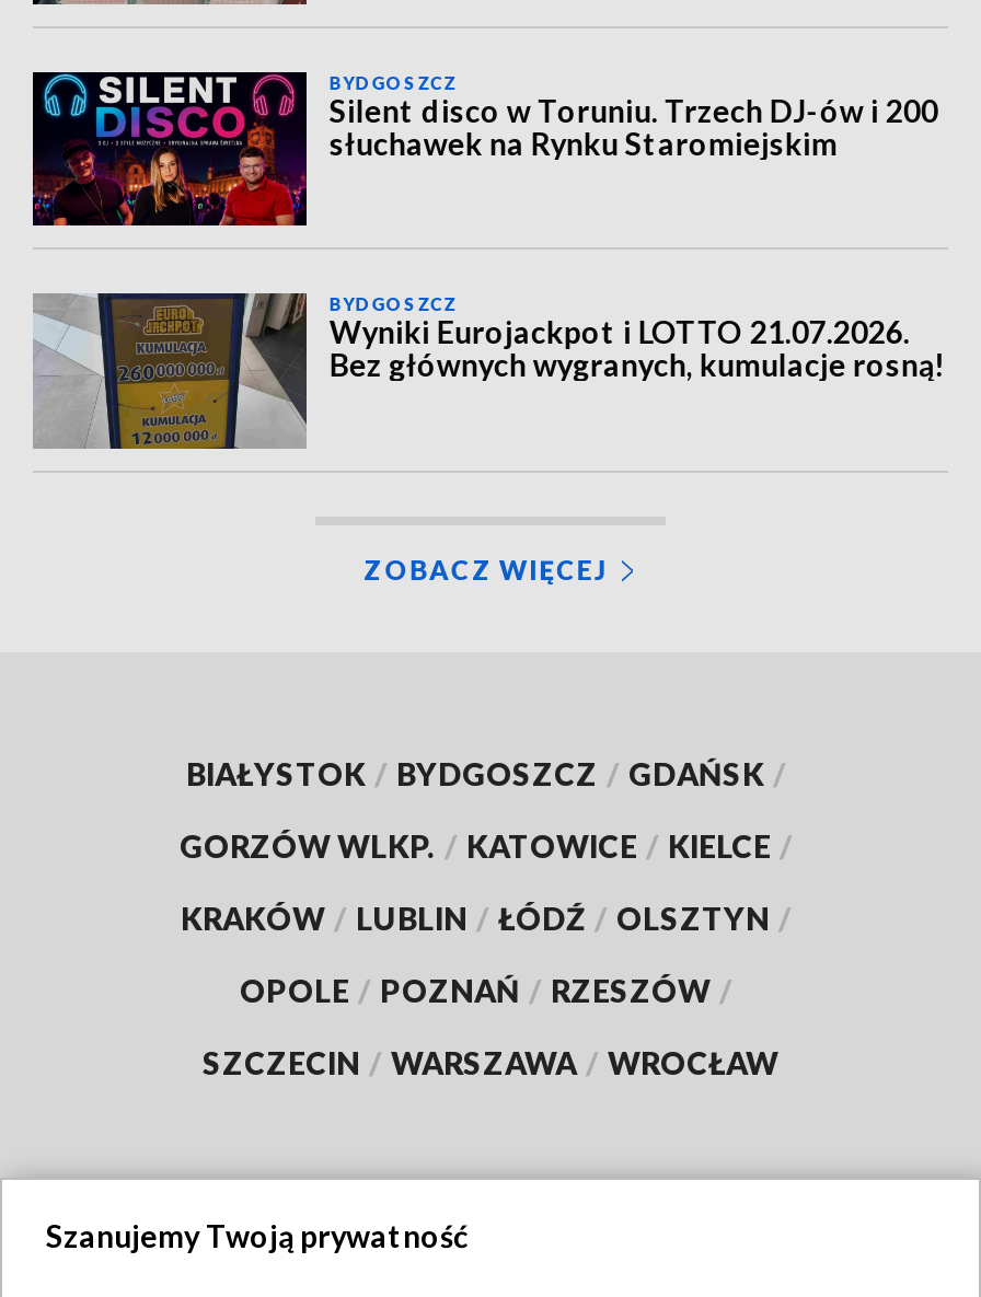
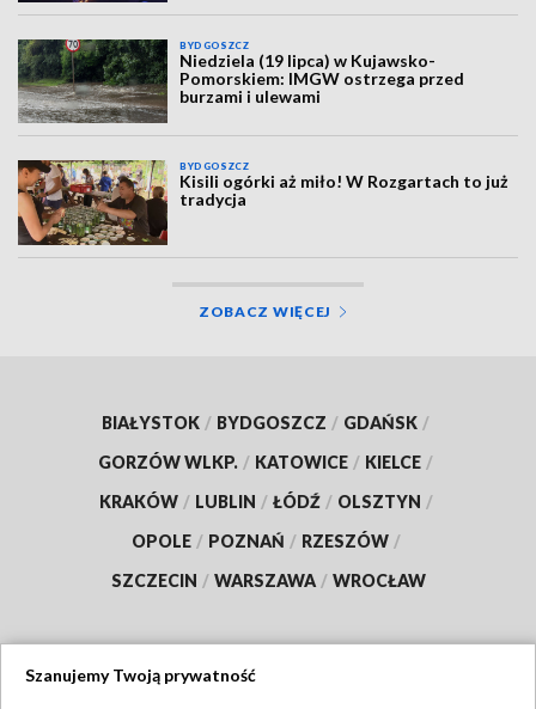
[31,70,938,228] [image] | Silent disco w Toruniu. Trzech DJ-ów i 200 | słuchawek na Rynku Staromiejskim -> [17,38,465,124] [image] | Niedziela (19 lipca) w Kujawsko- | Pomorskiem: IMGW ostrzega przed | burzami i ulewami
[33,291,945,449] [image] | Wyniki Eurojackpot i LOTTO 21.07.2026. | Bez głównych wygranych, kumulacje rosną! -> [17,159,509,245] [image] | Kisili ogórki aż miło! W Rozgartach to już | tradycja

